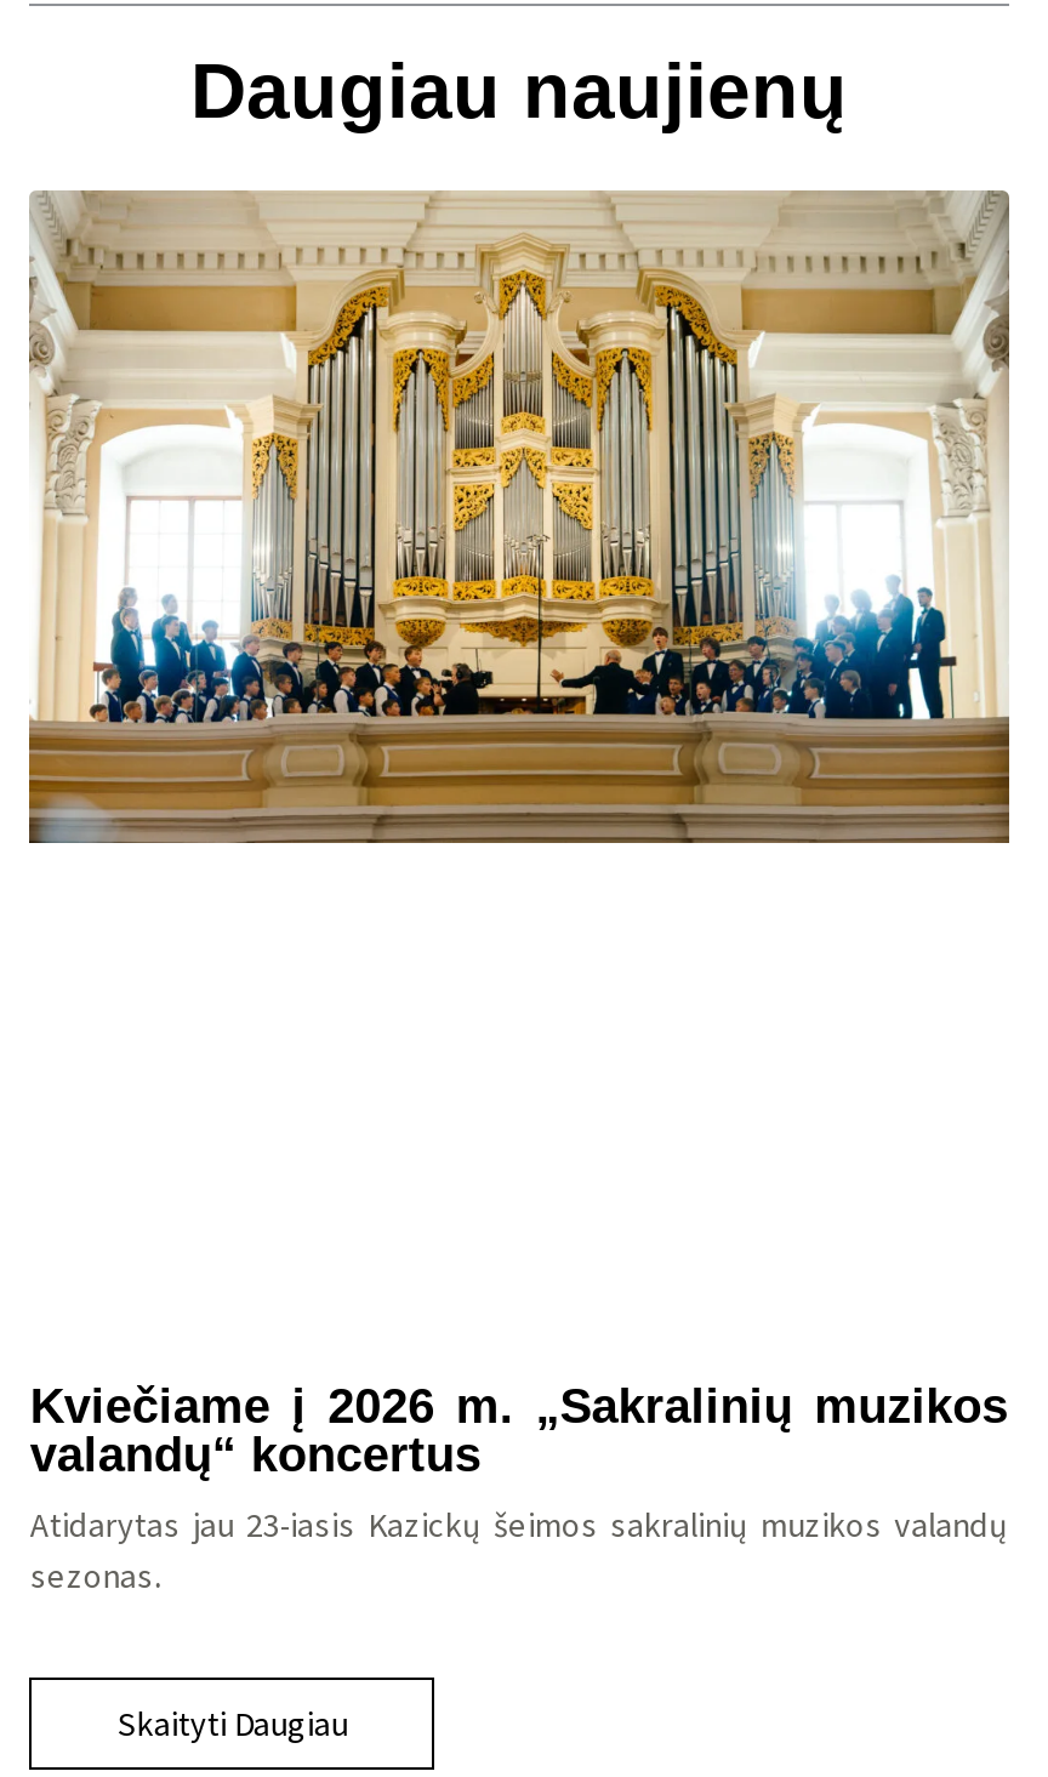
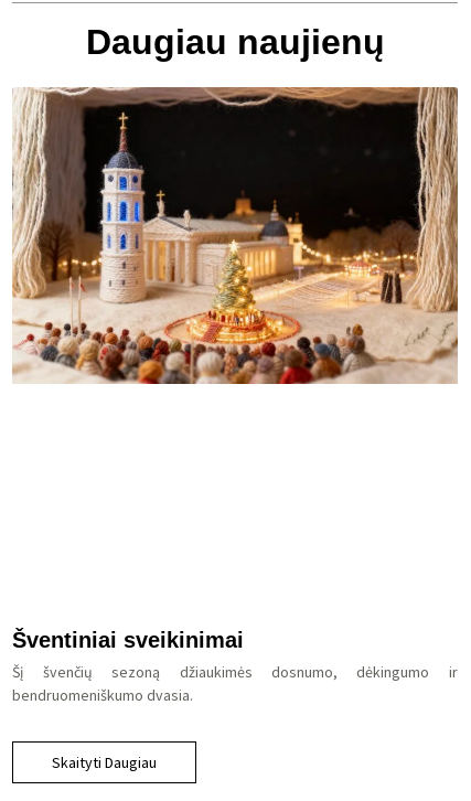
[27,190,1009,845] [image] -> [11,87,459,385] [image]
[30,1378,1008,1597] Kviečiame į 2026 m. „Sakralinių muzikos | valandų“ koncertus | Atidarytas jau 23-iasis Kazickų šeimos sakralinių muzikos valandų | sezonas. -> [13,627,457,705] Šventiniai sveikinimai | Šį švenčių sezoną džiaukimės dosnumo, dėkingumo ir | bendruomeniškumo dvasia.

